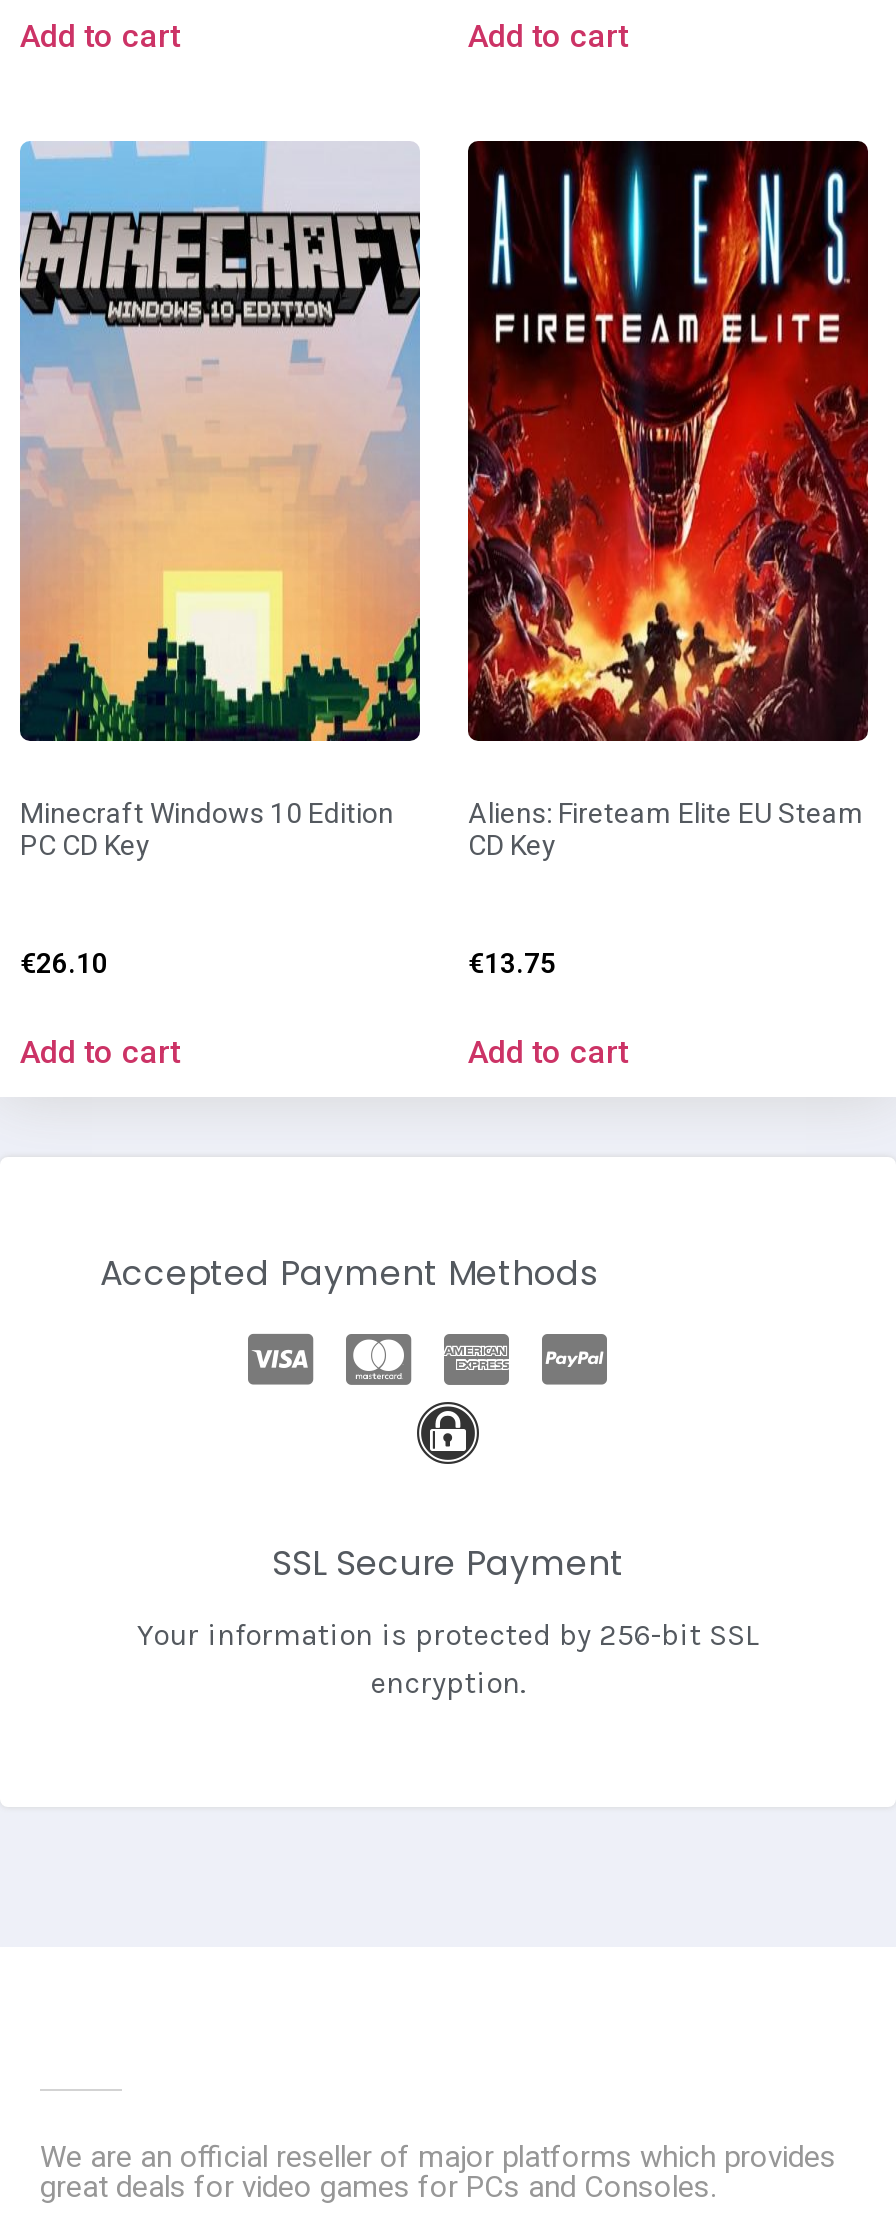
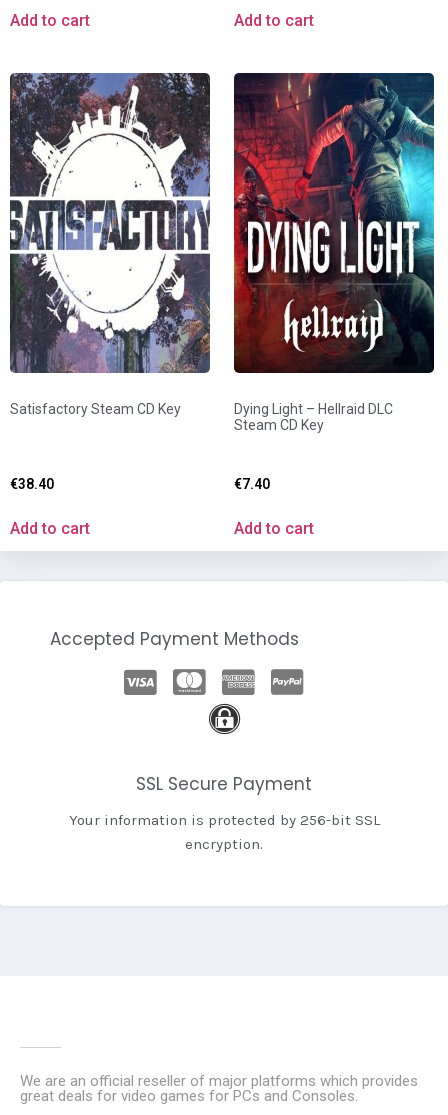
[18,141,422,861] [image] | Minecraft Windows 10 Edition | PC CD Key -> [9,72,211,417] [image] | Satisfactory Steam CD Key
[466,139,870,861] [image] | Aliens: Fireteam Elite EU Steam | CD Key -> [233,72,435,433] [image] | Dying Light – Hellraid DLC | Steam CD Key
[20,947,108,979] €26.10 -> [10,476,54,492] €38.40
[468,947,556,979] €13.75 -> [234,476,270,492] €7.40

